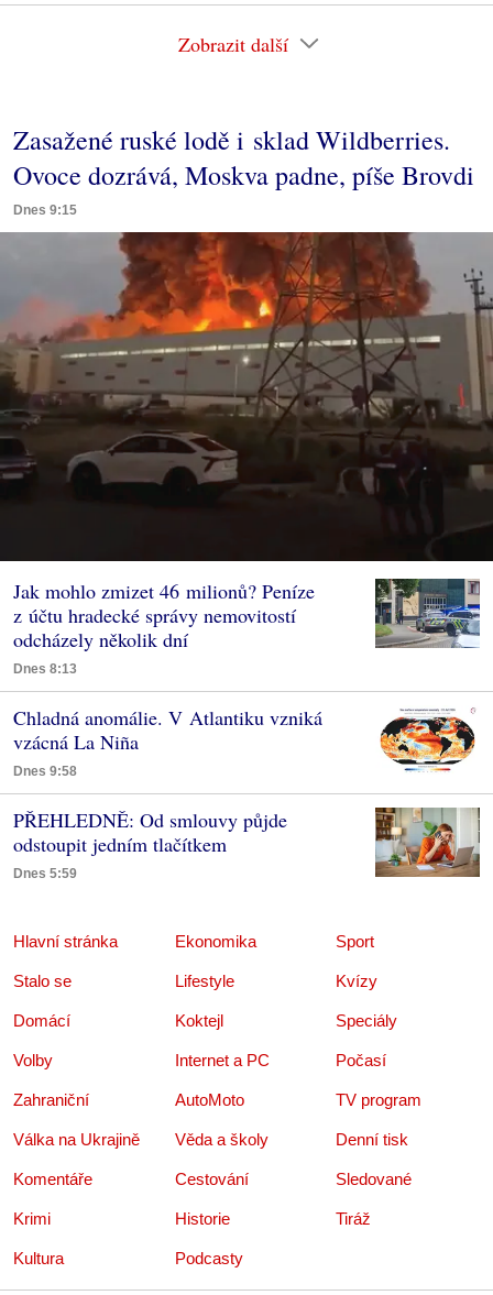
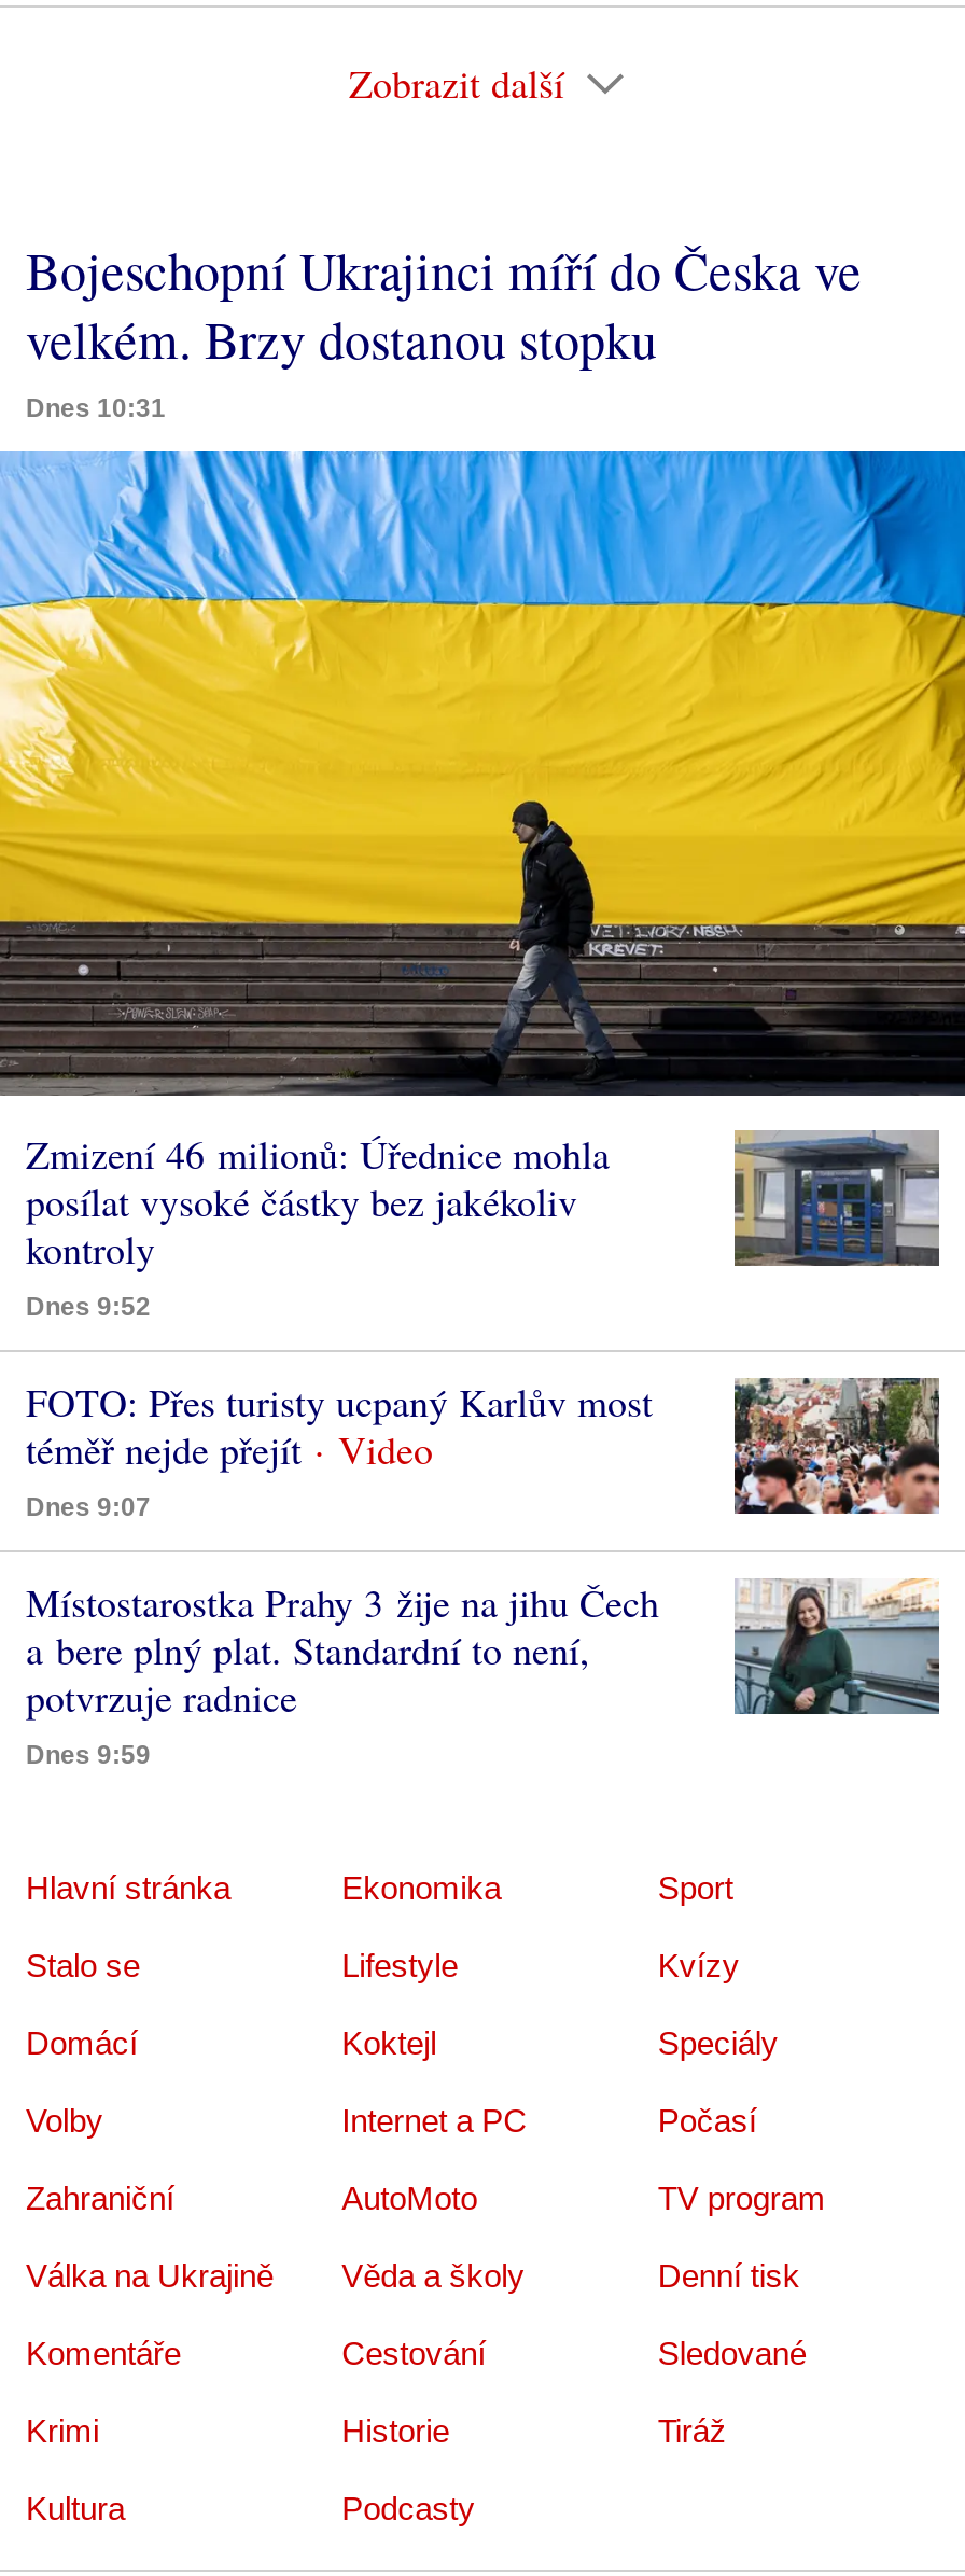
[13,122,474,218] Zasažené ruské lodě i sklad Wildberries. | Ovoce dozrává, Moskva padne, píše Brovdi | Dnes 9:15 -> [26,237,862,424] Bojeschopní Ukrajinci míří do Česka ve | velkém. Brzy dostanou stopku | Dnes 10:31
[3,231,490,676] [image] | Jak mohlo zmizet 46 milionů? Peníze | z účtu hradecké správy nemovitostí | odcházely několik dní | Dnes 8:13 -> [6,448,959,1322] [image] | Zmizení 46 milionů: Úřednice mohla | posílat vysoké částky bez jakékoliv | kontroly | Dnes 9:52
[375,578,480,648] [image] -> [735,1129,939,1267] [image]
[13,704,322,779] Chladná anomálie. V Atlantiku vzniká | vzácná La Niña | Dnes 9:58 -> [26,1375,653,1522] FOTO: Přes turisty ucpaný Karlův most | téměř nejde přejít | Dnes 9:07
[375,704,480,772] [image] -> [732,1375,941,1515] [image]
[13,806,287,881] PŘEHLEDNĚ: Od smlouvy půjde | odstoupit jedním tlačítkem | Dnes 5:59 -> [26,1576,659,1770] Místostarostka Prahy 3 žije na jihu Čech | a bere plný plat. Standardní to není, | potvrzuje radnice | Dnes 9:59
[374,806,480,878] [image] -> [735,1577,939,1715] [image]

